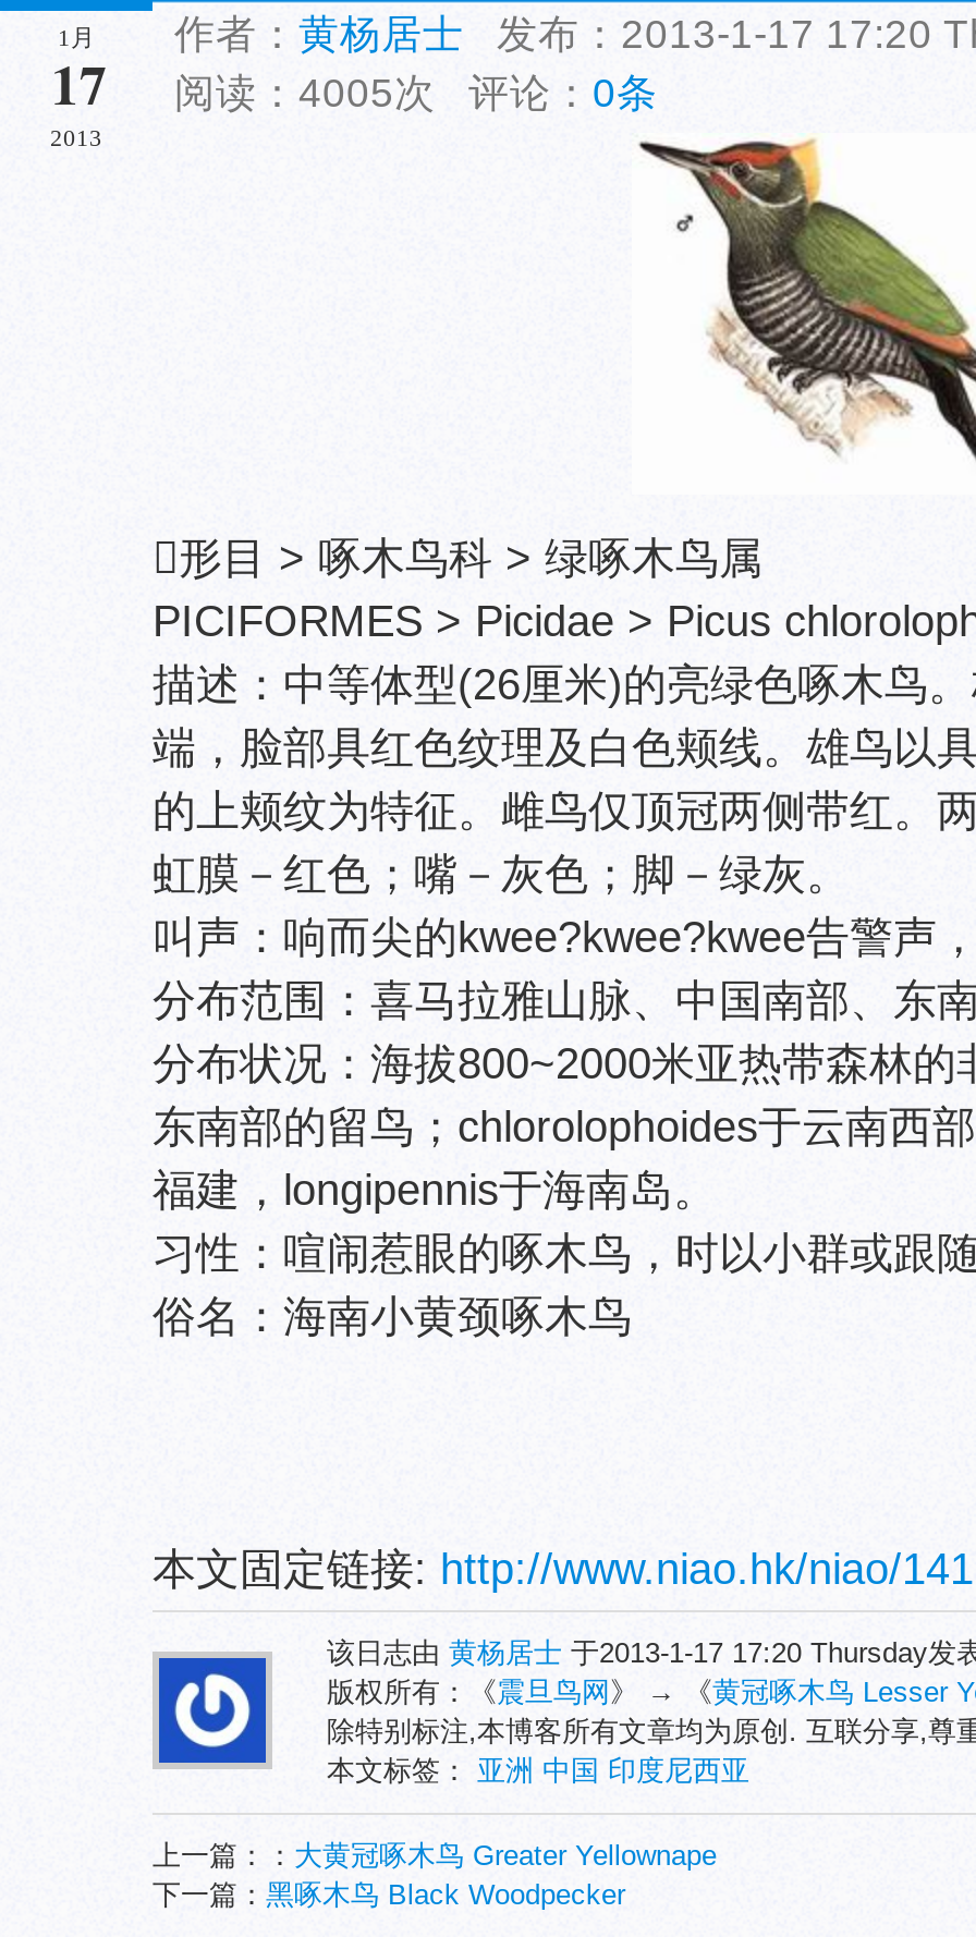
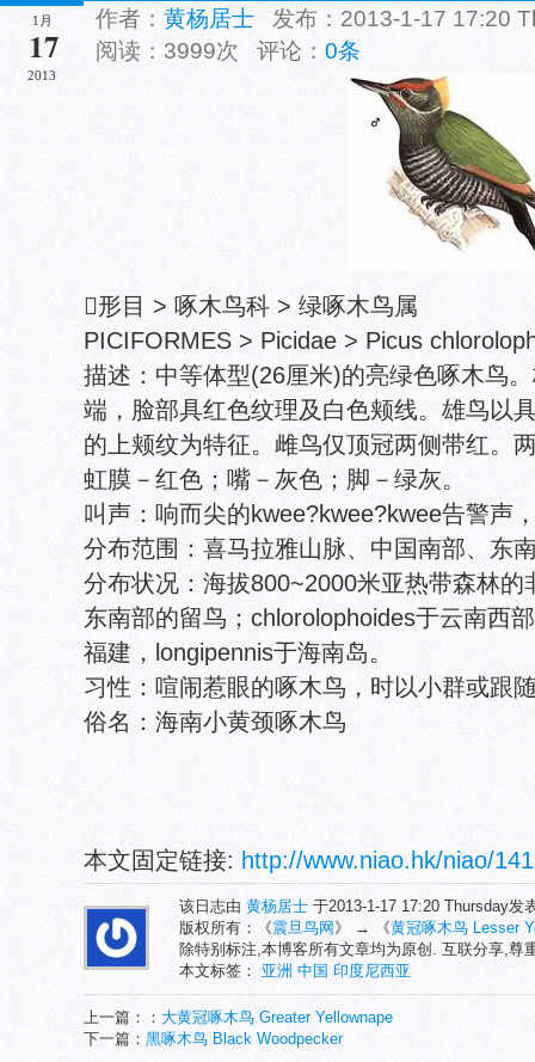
[174,70,658,115] 阅读：4005次 评论：0条 -> [96,38,361,63] 阅读：3999次 评论：0条

